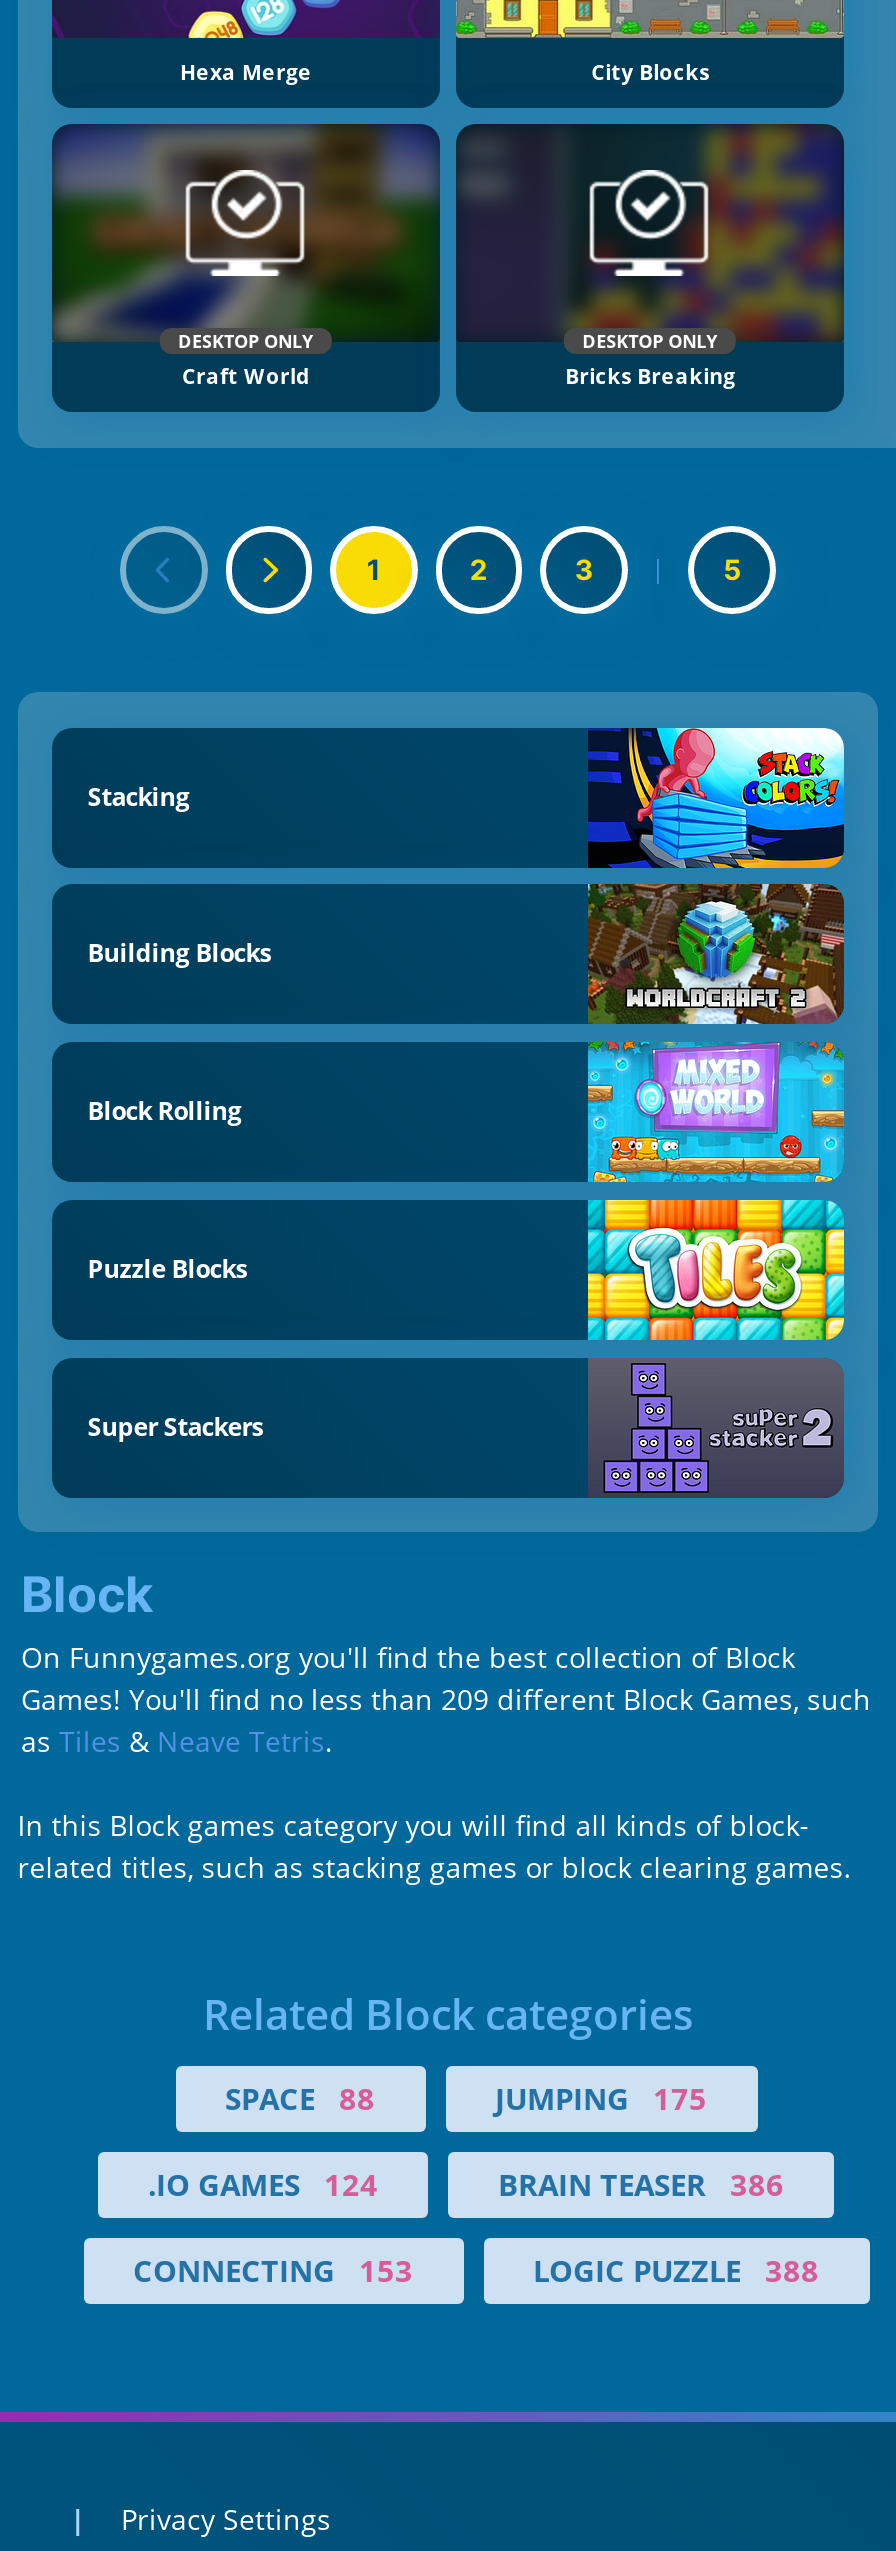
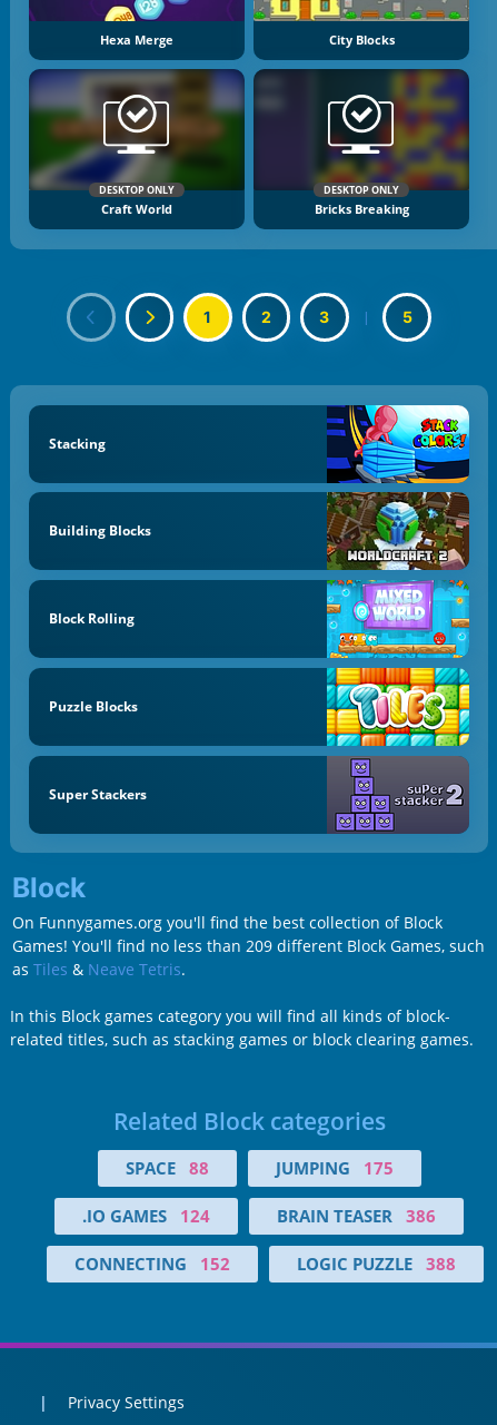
[133,2249,413,2289] CONNECTING 153 -> [74,1252,230,1274] CONNECTING 152

